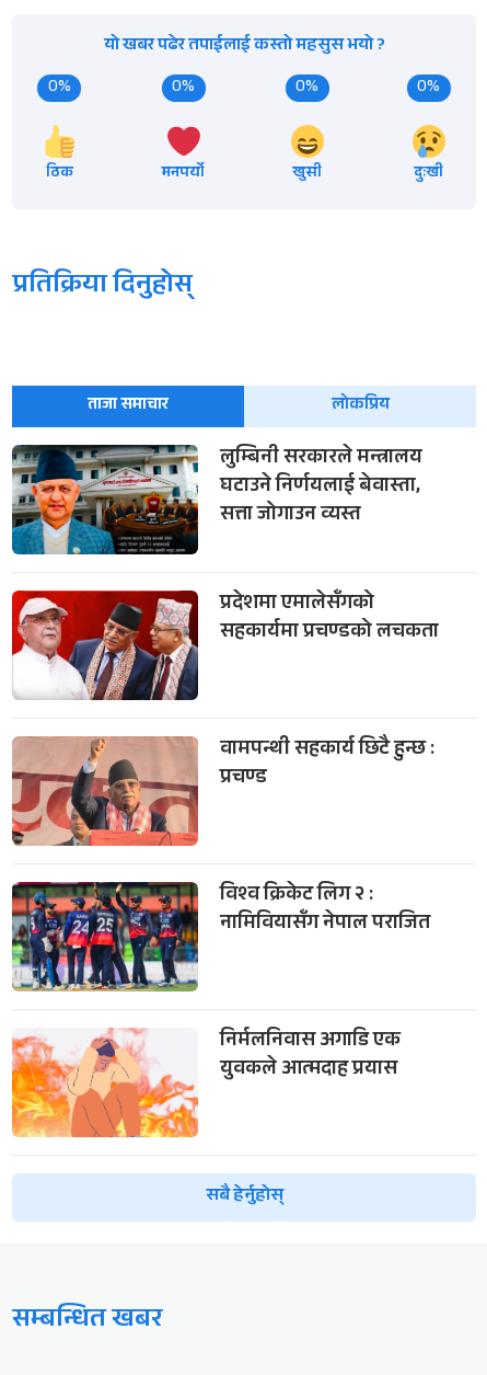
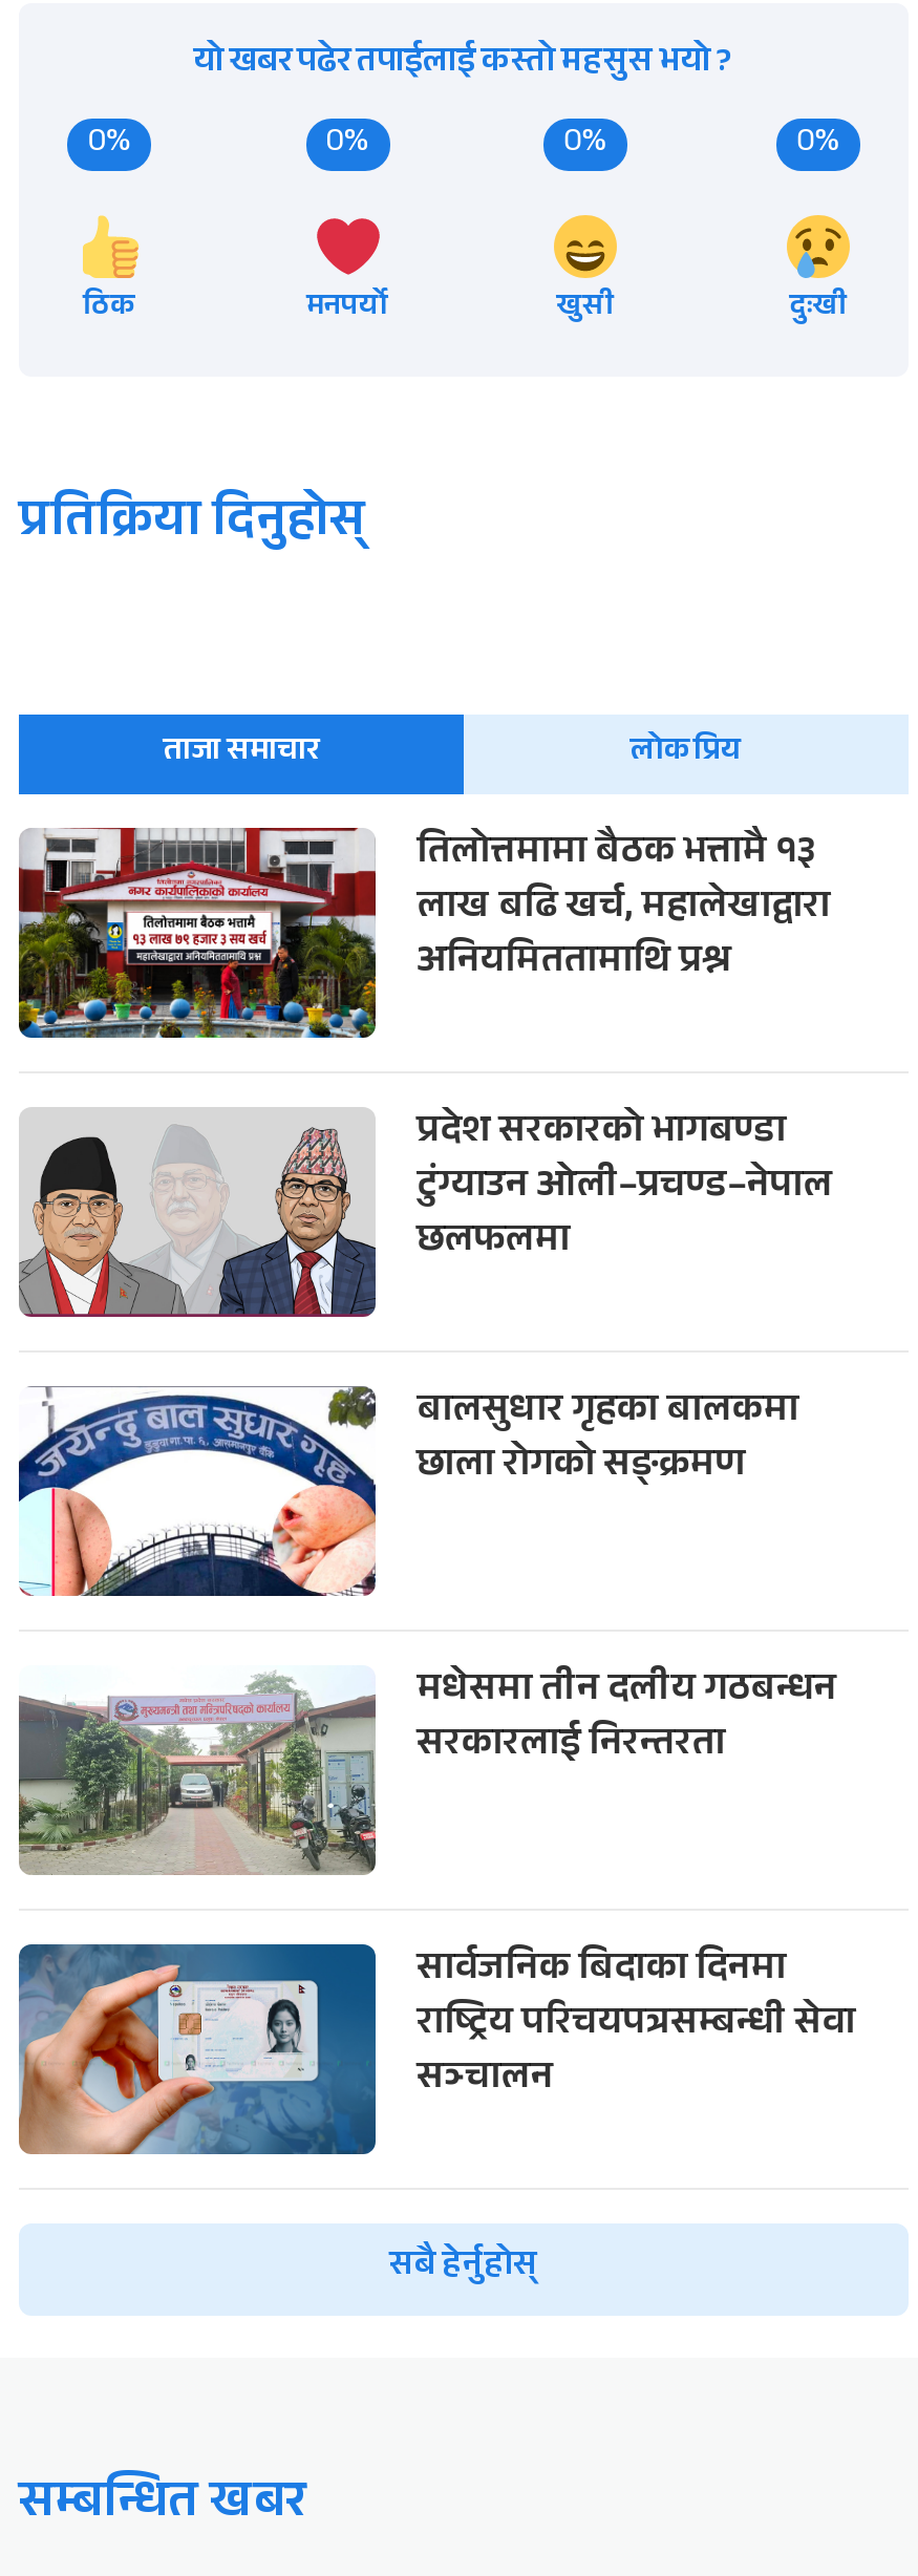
[11,443,422,555] [image] | लुम्बिनी सरकारले मन्त्रालय | घटाउने निर्णयलाई बेवास्ता, | सत्ता जोगाउन व्यस्त -> [17,824,830,1040] [image] | तिलोत्तमामा बैठक भत्तामै १३ | लाख बढि खर्च, महालेखाद्वारा | अनियमिततामाथि प्रश्न
[11,588,438,701] [image] | प्रदेशमा एमालेसँगको | सहकार्यमा प्रचण्डको लचकता -> [19,1103,832,1319] [image] | प्रदेश सरकारको भागबण्डा | टुंग्याउन ओली–प्रचण्ड–नेपाल | छलफलमा
[11,734,434,847] [image] | वामपन्थी सहकार्य छिटै हुन्छ : | प्रचण्ड -> [17,1382,799,1598] [image] | बालसुधार गृहका बालकमा | छाला रोगको सङ्क्रमण
[11,880,430,992] [image] | विश्व क्रिकेट लिग २ : | नामिवियासँग नेपाल पराजित -> [17,1661,836,1875] [image] | मधेसमा तीन दलीय गठबन्धन | सरकारलाई निरन्तरता
[11,1025,400,1138] [image] | निर्मलनिवास अगाडि एक | युवकले आत्मदाह प्रयास -> [17,1940,855,2156] [image] | सार्वजनिक बिदाका दिनमा | राष्ट्रिय परिचयपत्रसम्बन्धी सेवा | सञ्चालन

